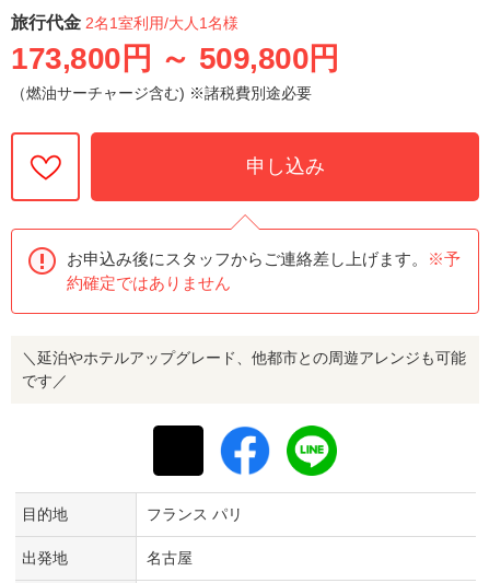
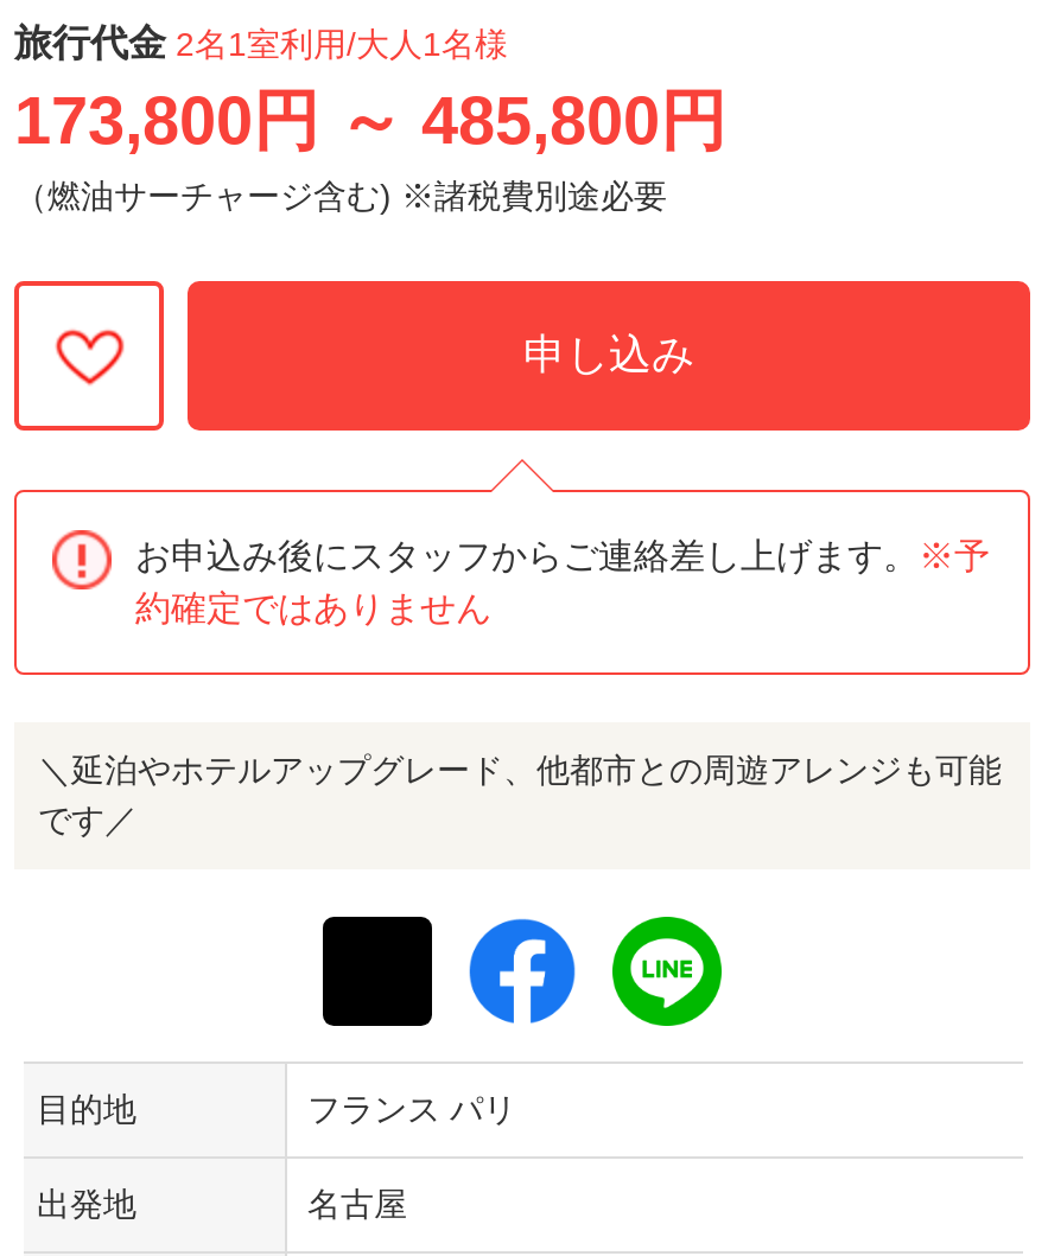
[11,41,339,75] 173,800円 ～ 509,800円 -> [14,83,725,157] 173,800円 ～ 485,800円

